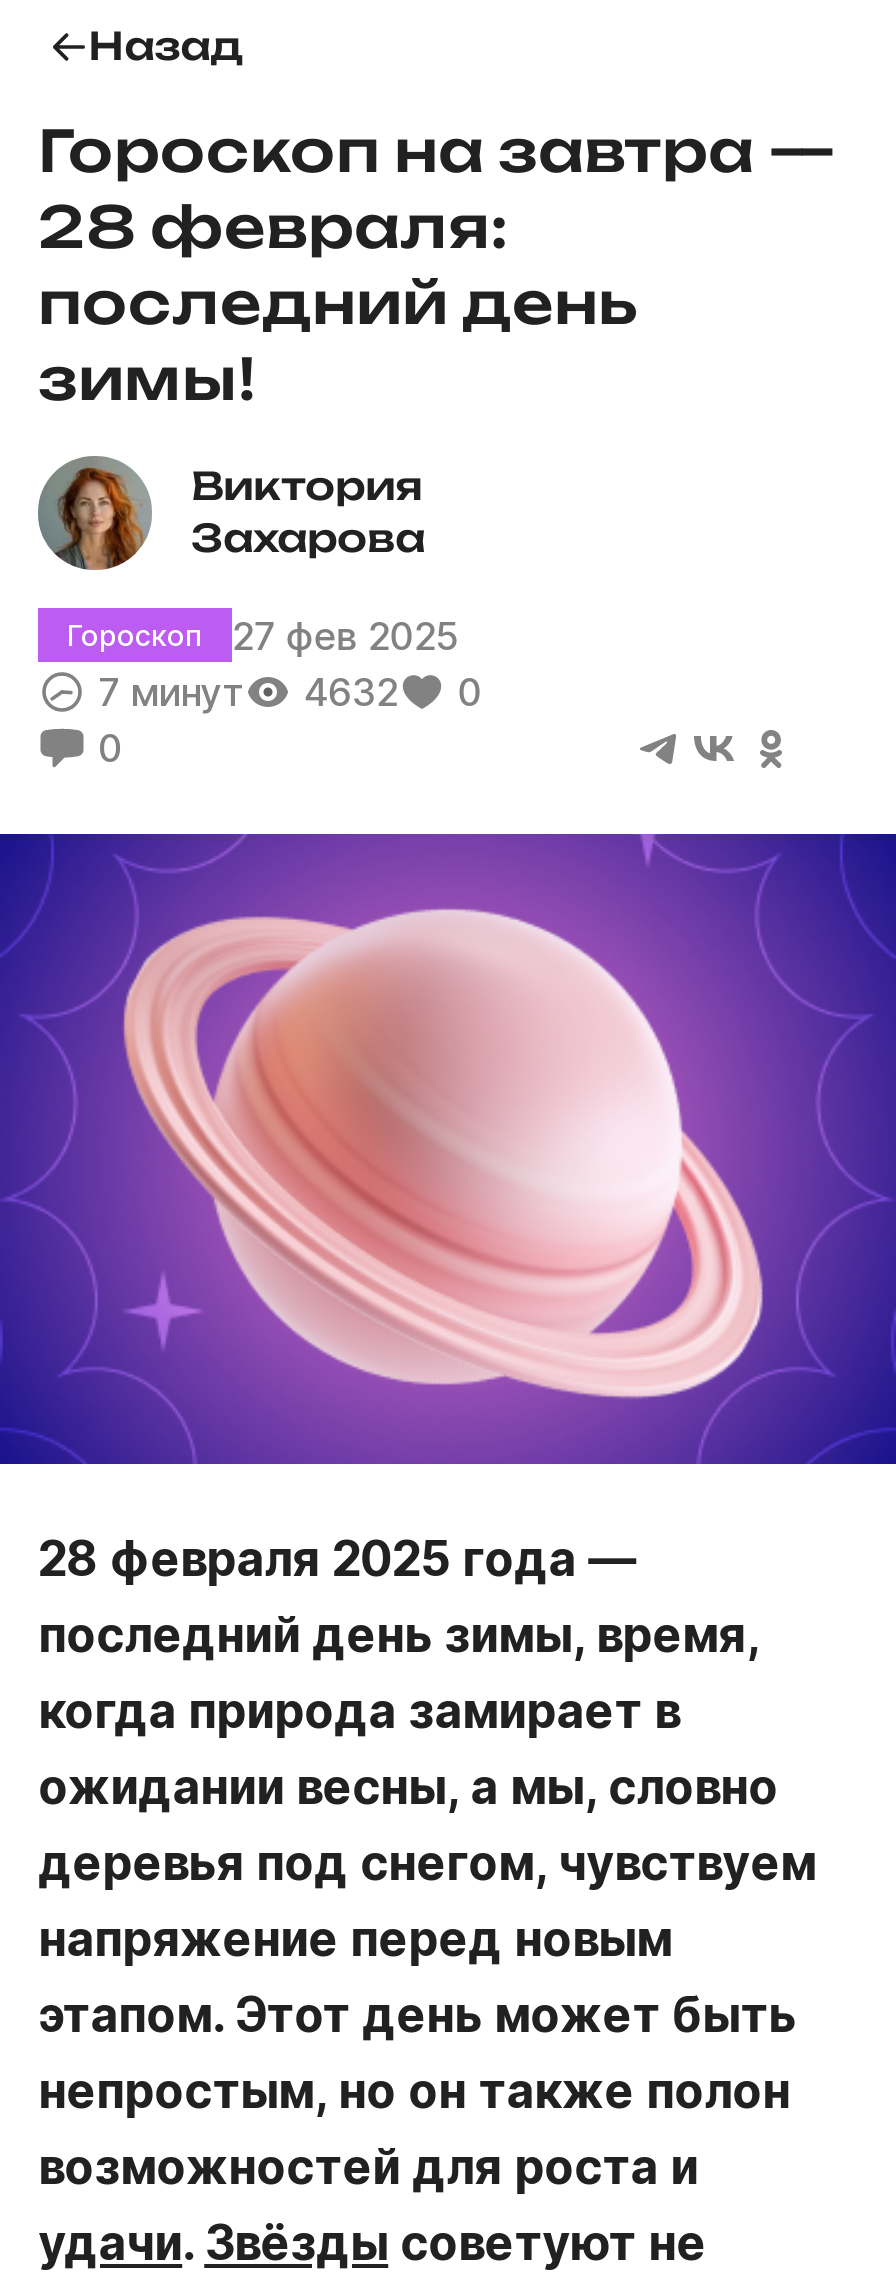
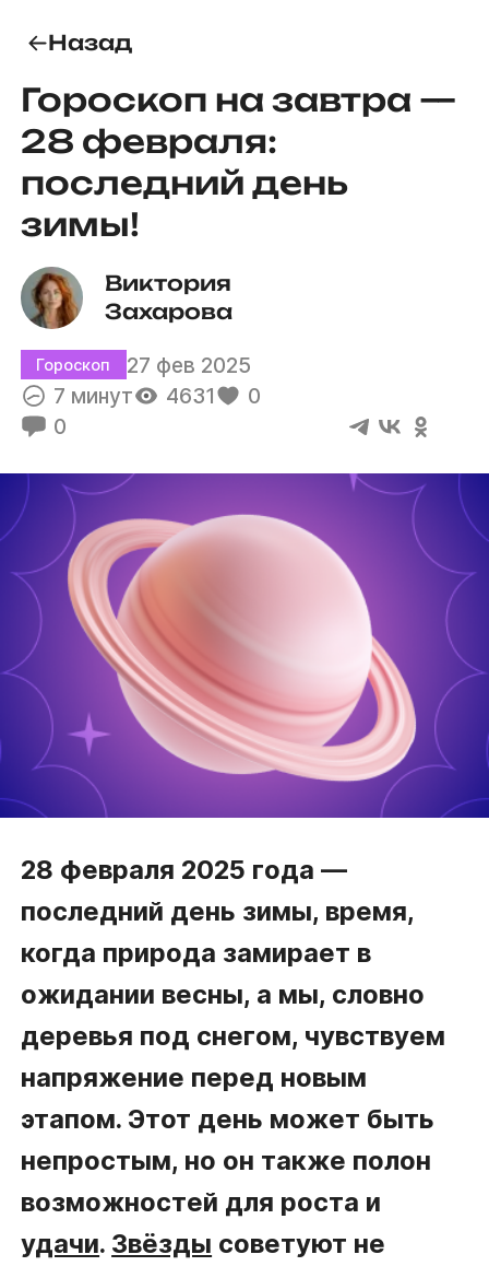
[98,668,481,716] 7 минут 4632 0 -> [53,383,261,409] 7 минут 4631 0

